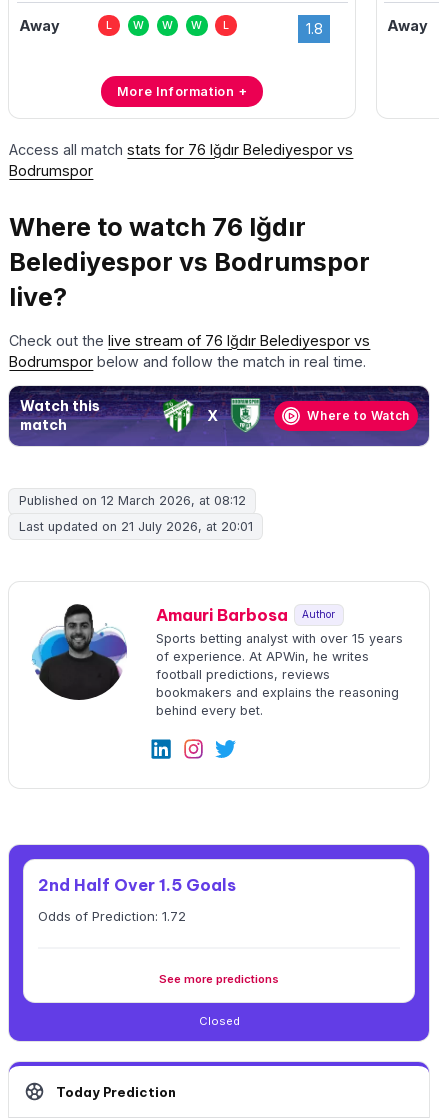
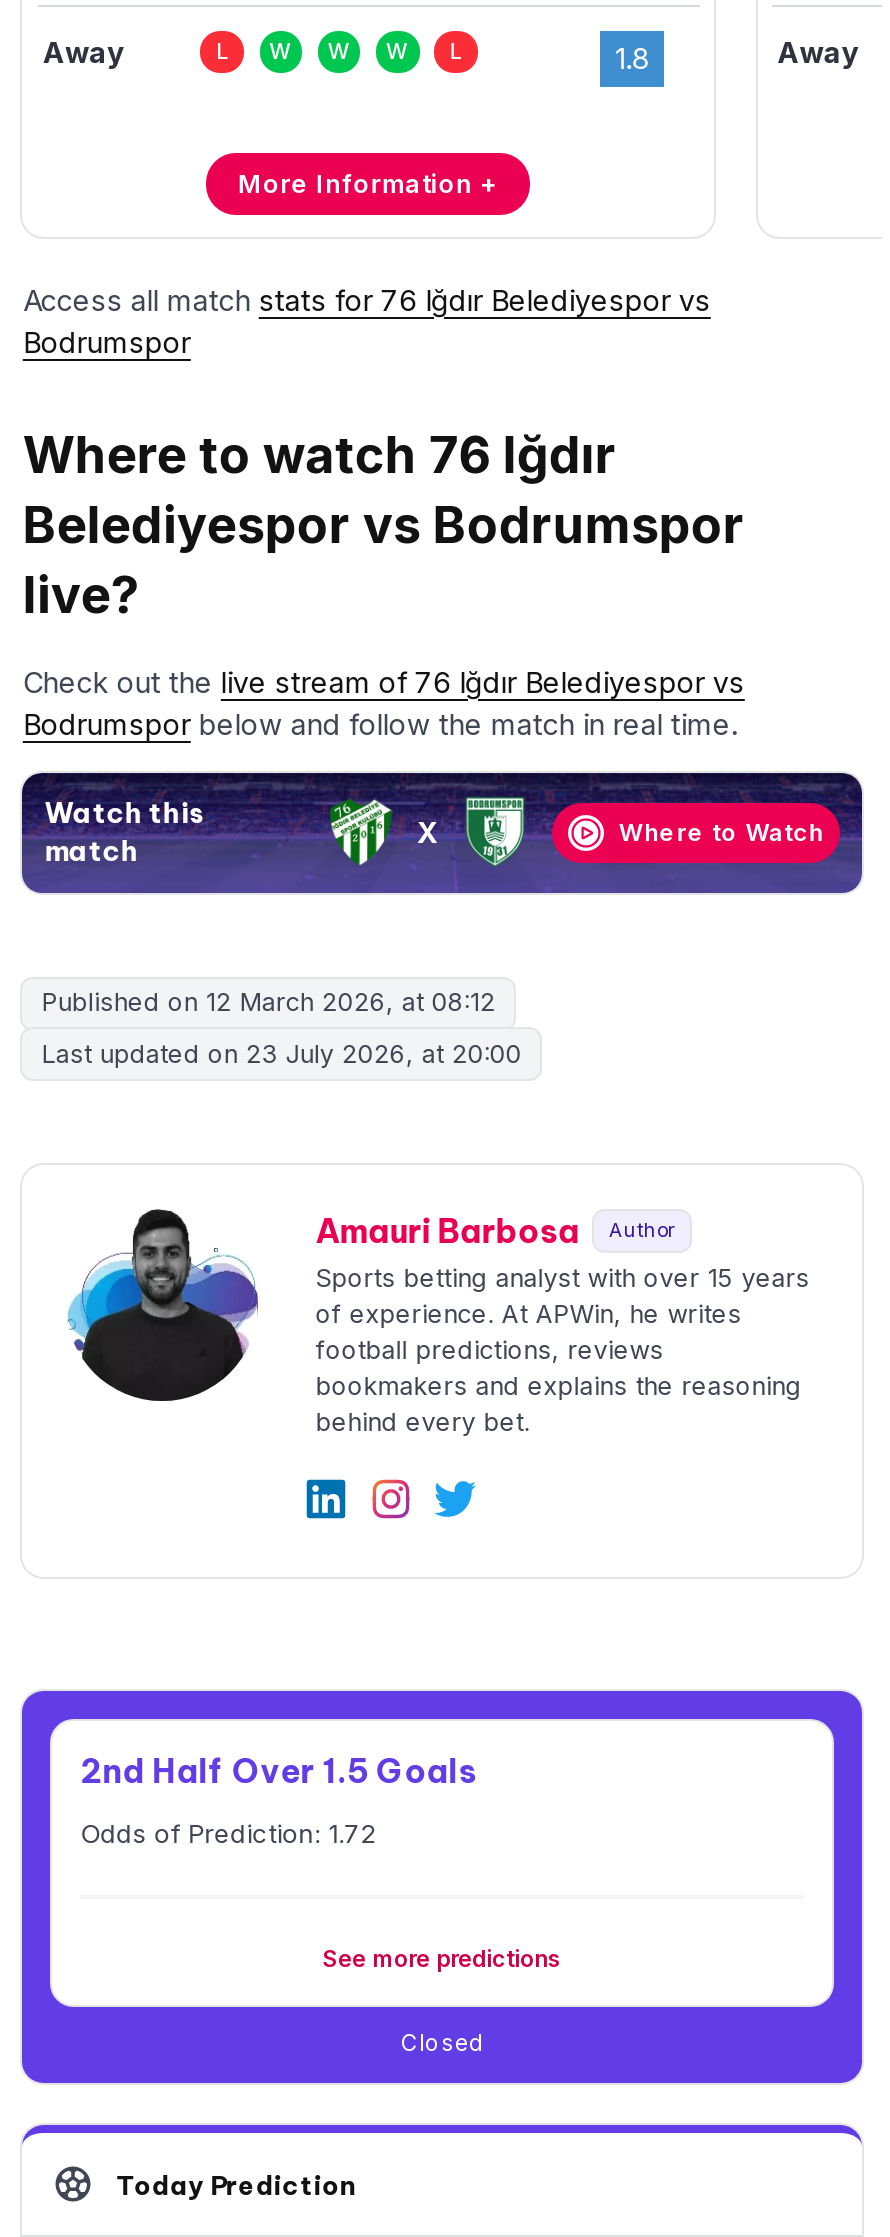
[19,518,253,533] Last updated on 21 July 2026, at 20:01 -> [42,1038,522,1068] Last updated on 23 July 2026, at 20:00

